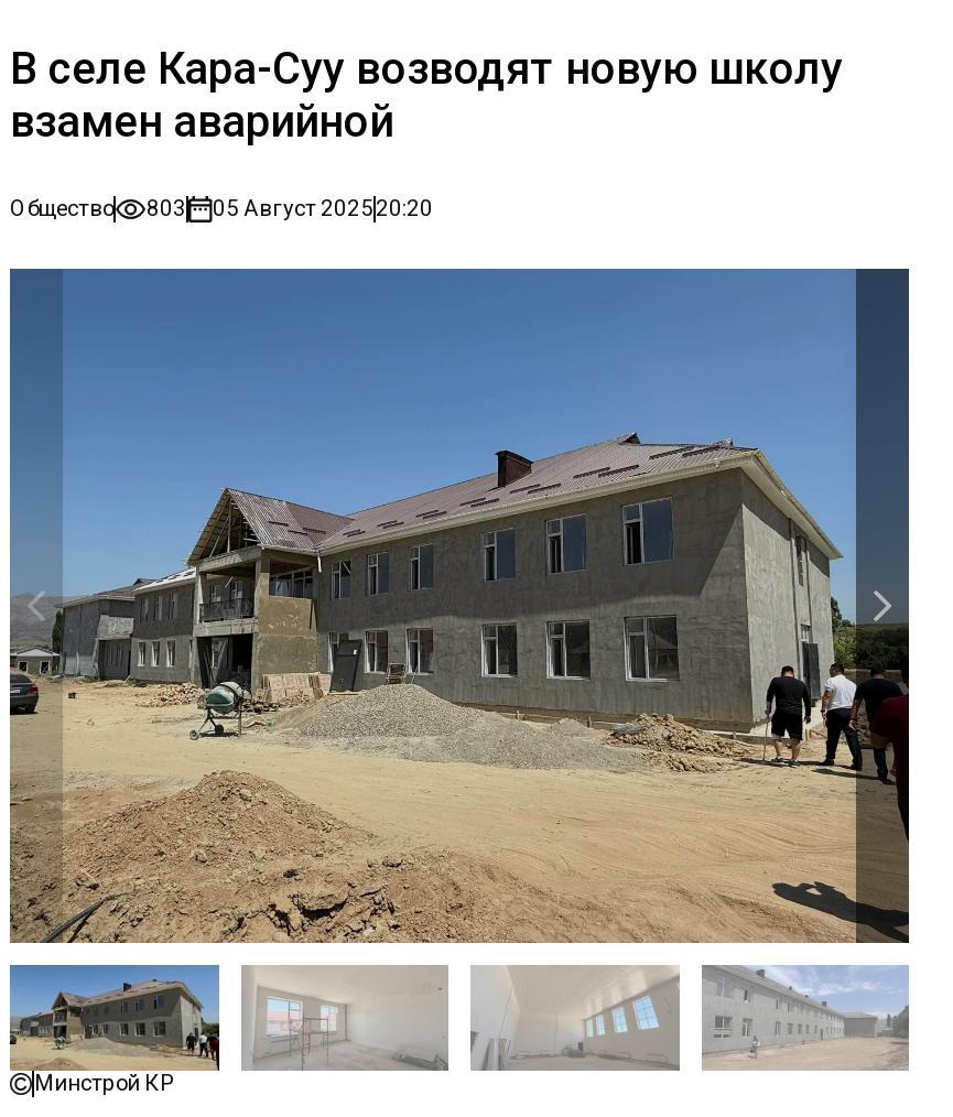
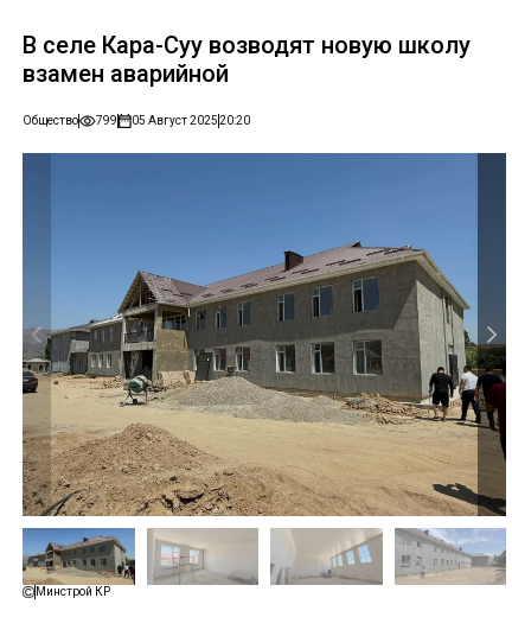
[10,197,433,221] Общество 803 05 Август 202520:20 -> [23,114,250,127] Общество 799 05 Август 202520:20

